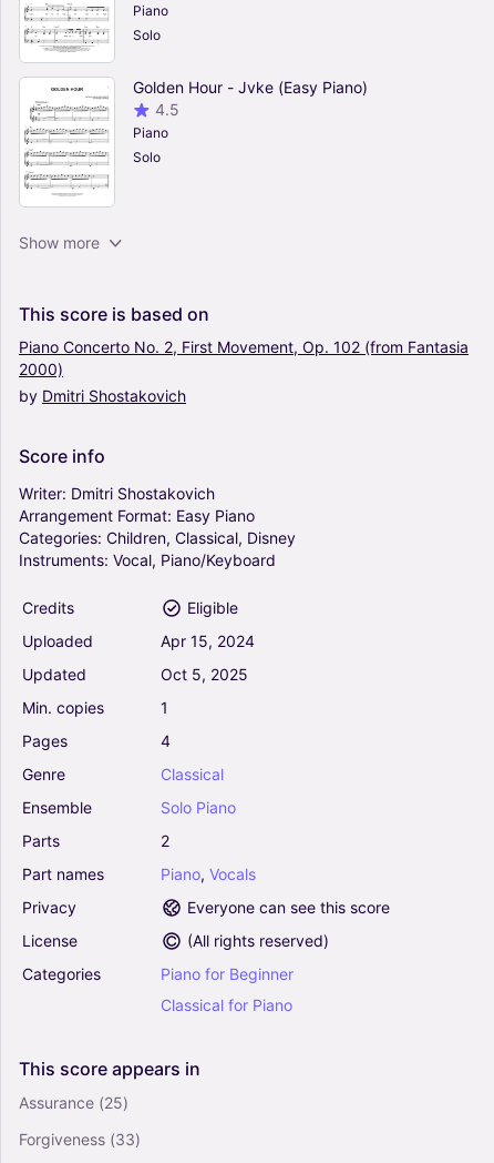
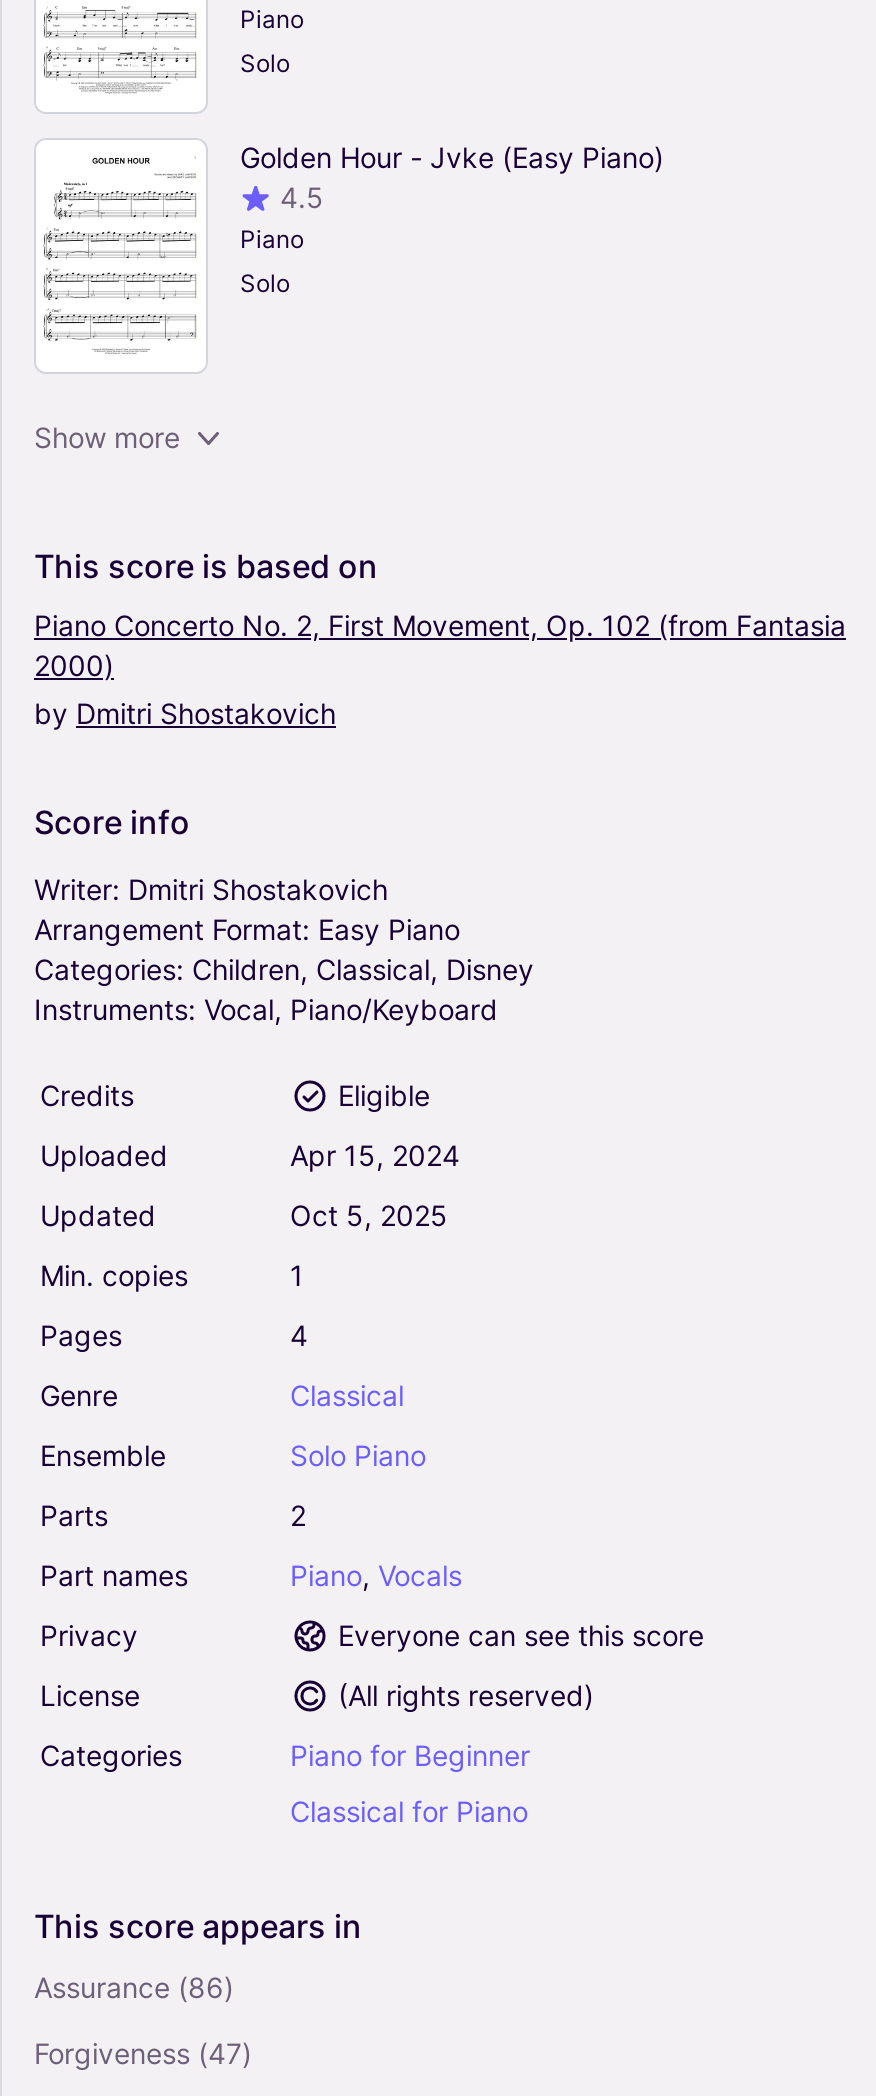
[19,1093,128,1112] Assurance (25) -> [34,1971,234,2005] Assurance (86)
[19,1130,141,1149] Forgiveness (33) -> [34,2037,252,2071] Forgiveness (47)

